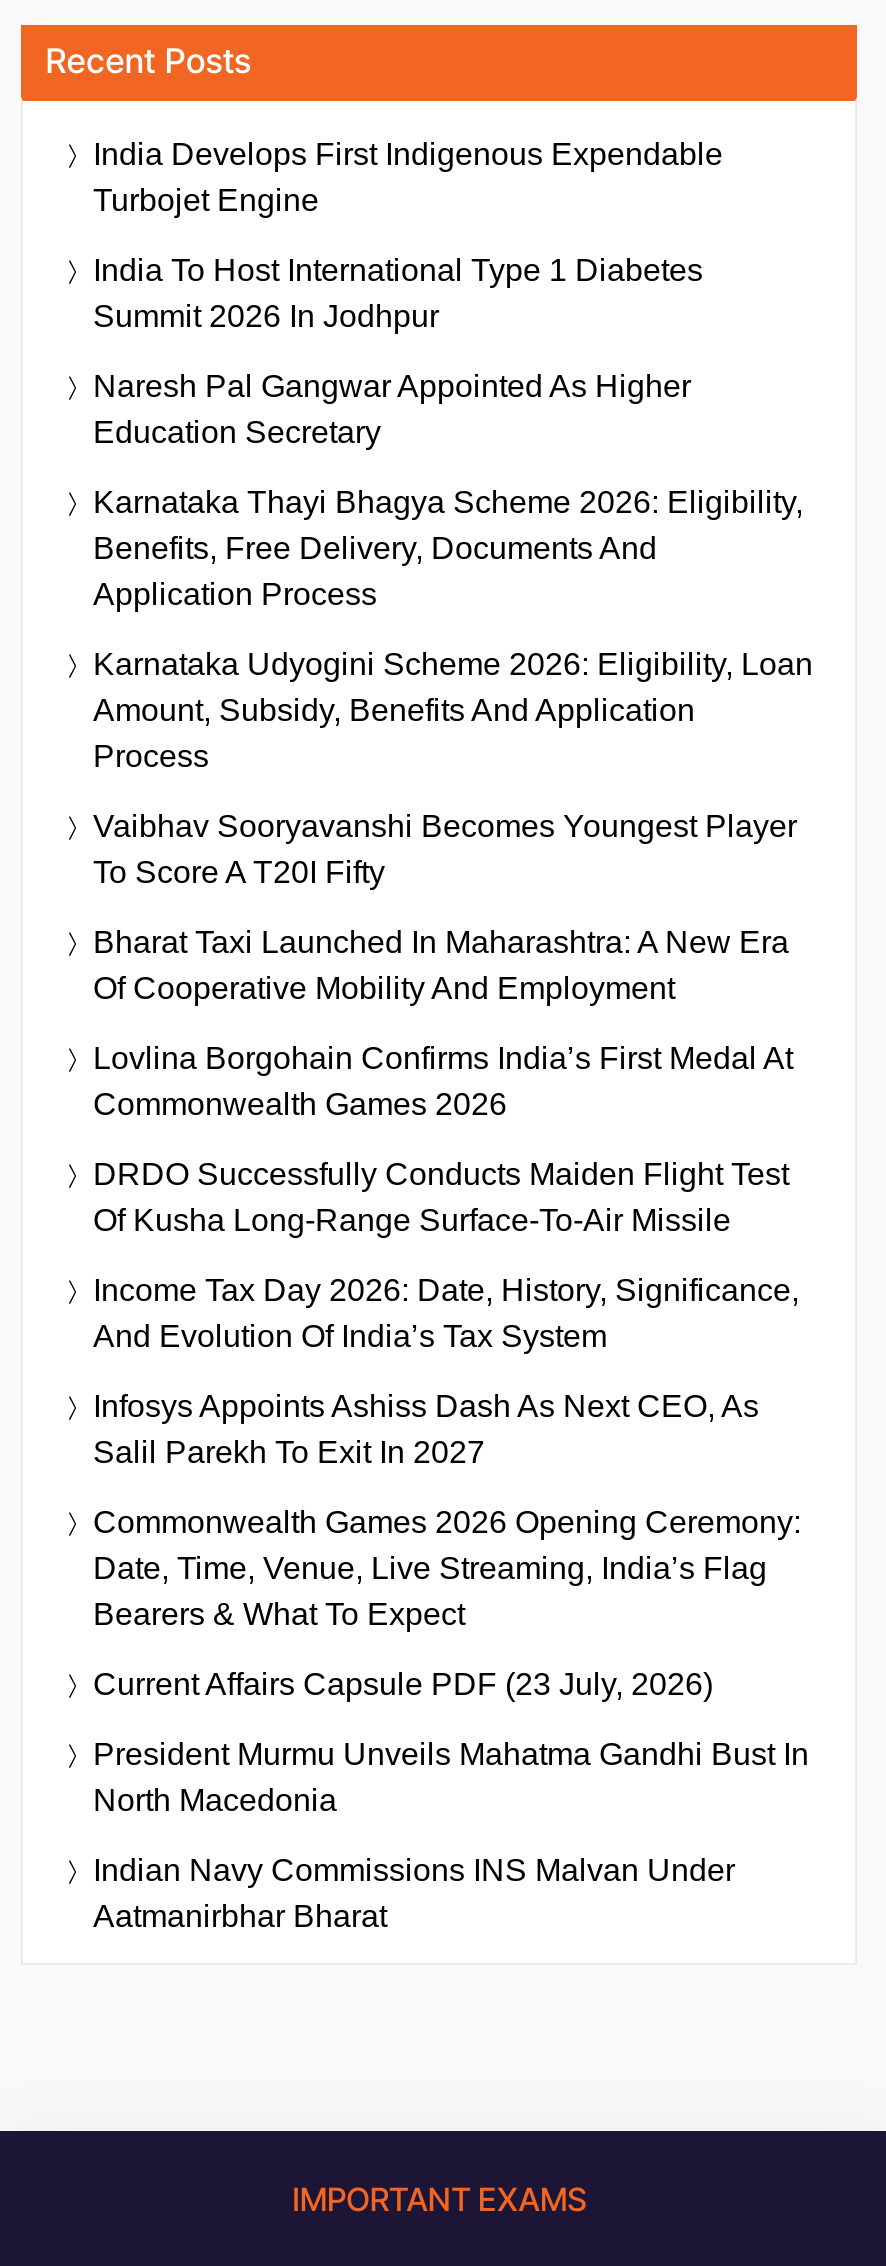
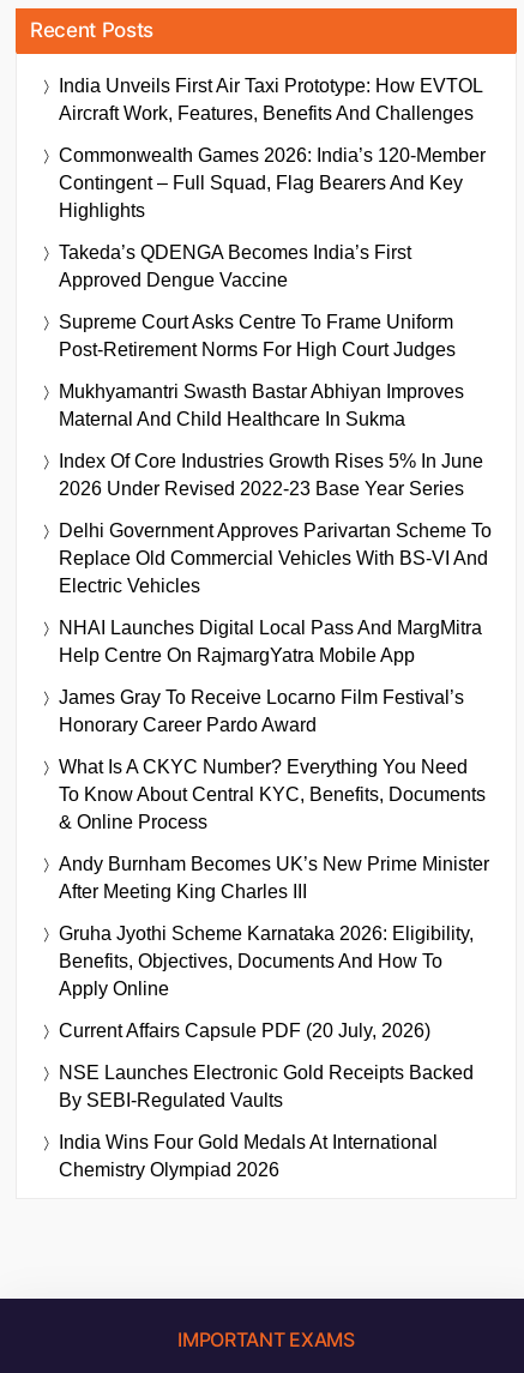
[93,138,723,218] India Develops First Indigenous Expendable | Turbojet Engine -> [59,76,482,124] India Unveils First Air Taxi Prototype: How EVTOL | Aircraft Work, Features, Benefits And Challenges
[93,254,703,334] India To Host International Type 1 Diabetes | Summit 2026 In Jodhpur -> [59,146,486,221] Commonwealth Games 2026: India’s 120-Member | Contingent – Full Squad, Flag Bearers And Key | Highlights
[93,370,691,450] Naresh Pal Gangwar Appointed As Higher | Education Secretary -> [59,243,411,291] Takeda’s QDENGA Becomes India’s First | Approved Dengue Vaccine
[93,486,803,612] Karnataka Thayi Bhagya Scheme 2026: Eligibility, | Benefits, Free Delivery, Documents And | Application Process -> [59,312,456,360] Supreme Court Asks Centre To Frame Uniform | Post-Retirement Norms For High Court Judges
[93,648,813,774] Karnataka Udyogini Scheme 2026: Eligibility, Loan | Amount, Subsidy, Benefits And Application | Process -> [59,382,464,430] Mukhyamantri Swasth Bastar Abhiyan Improves | Maternal And Child Healthcare In Sukma
[93,810,797,890] Vaibhav Sooryavanshi Becomes Youngest Player | To Score A T20I Fifty -> [59,451,483,499] Index Of Core Industries Growth Rises 5% In June | 2026 Under Revised 2022-23 Base Year Series
[93,926,789,1006] Bharat Taxi Launched In Maharashtra: A New Era | Of Cooperative Mobility And Employment -> [59,521,492,596] Delhi Government Approves Parivartan Scheme To | Replace Old Commercial Vehicles With BS-VI And | Electric Vehicles
[93,1042,793,1122] Lovlina Borgohain Confirms India’s First Medal At | Commonwealth Games 2026 -> [59,618,482,666] NHAI Launches Digital Local Pass And MargMitra | Help Centre On RajmargYatra Mobile App
[93,1158,789,1238] DRDO Successfully Conducts Maiden Flight Test | Of Kusha Long-Range Surface-To-Air Missile -> [59,688,464,736] James Gray To Receive Locarno Film Festival’s | Honorary Career Pardo Award
[93,1274,799,1354] Income Tax Day 2026: Date, History, Significance, | And Evolution Of India’s Tax System -> [59,757,486,833] What Is A CKYC Number? Everything You Need | To Know About Central KYC, Benefits, Documents | & Online Process
[93,1390,759,1470] Infosys Appoints Ashiss Dash As Next CEO, As | Salil Parekh To Exit In 2027 -> [59,854,489,902] Andy Burnham Becomes UK’s New Prime Minister | After Meeting King Charles III
[93,1506,801,1632] Commonwealth Games 2026 Opening Ceremony: | Date, Time, Venue, Live Streaming, India’s Flag | Bearers & What To Expect -> [59,924,474,999] Gruha Jyothi Scheme Karnataka 2026: Eligibility, | Benefits, Objectives, Documents And How To | Apply Online
[93,1668,713,1702] Current Affairs Capsule PDF (23 July, 2026) -> [59,1021,430,1041] Current Affairs Capsule PDF (20 July, 2026)
[93,1738,809,1818] President Murmu Unveils Mahatma Gandhi Bust In | North Macedonia -> [59,1063,474,1111] NSE Launches Electronic Gold Receipts Backed | By SEBI-Regulated Vaults
[93,1854,735,1934] Indian Navy Commissions INS Malvan Under | Aatmanirbhar Bharat -> [59,1132,438,1180] India Wins Four Gold Medals At International | Chemistry Olympiad 2026

